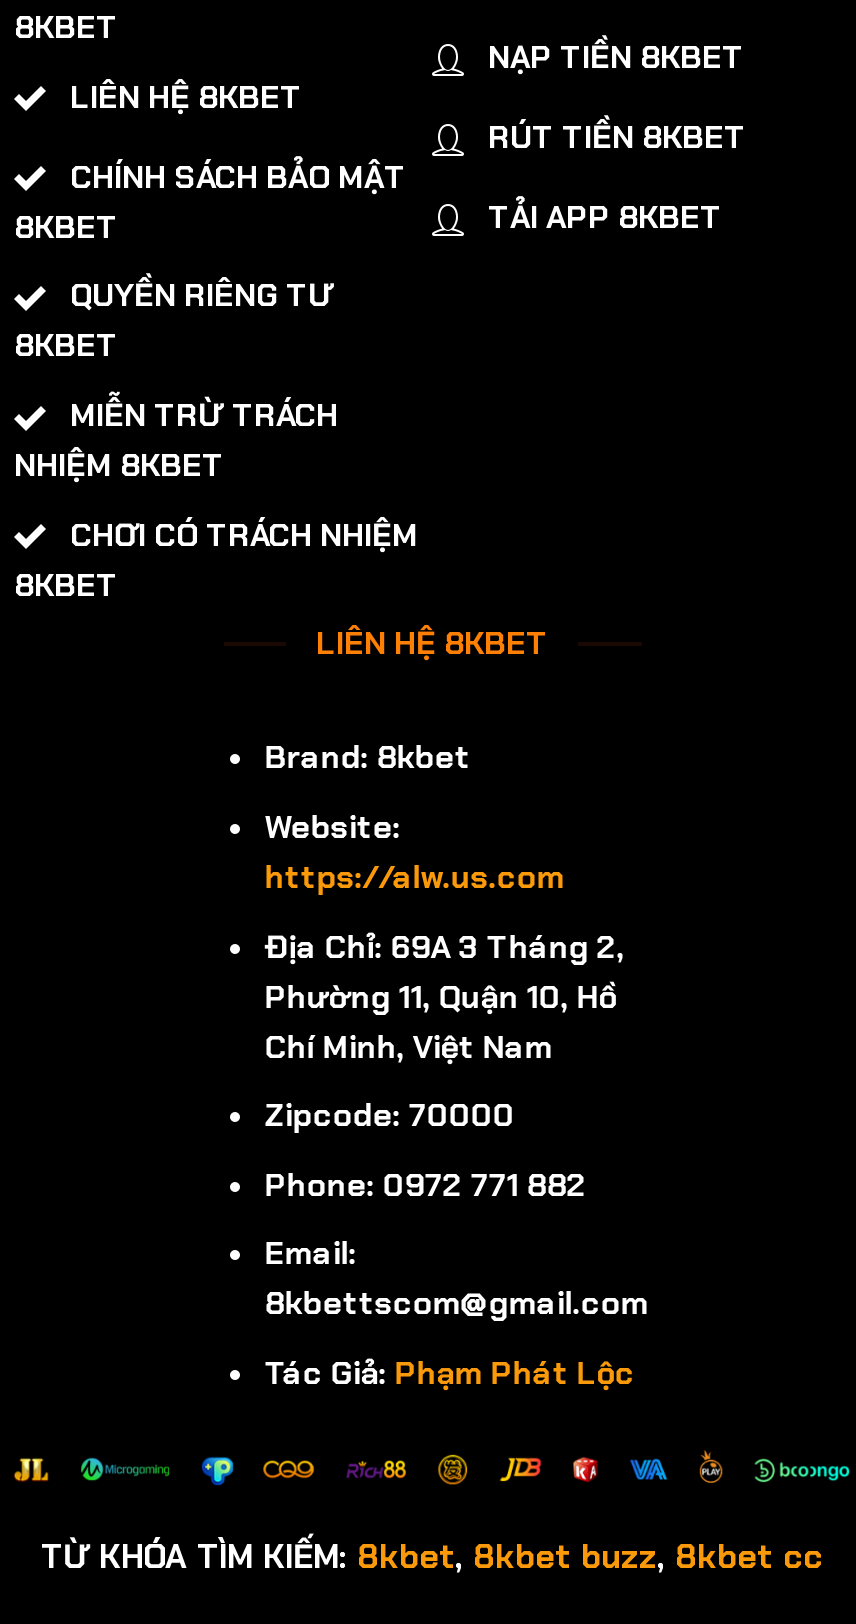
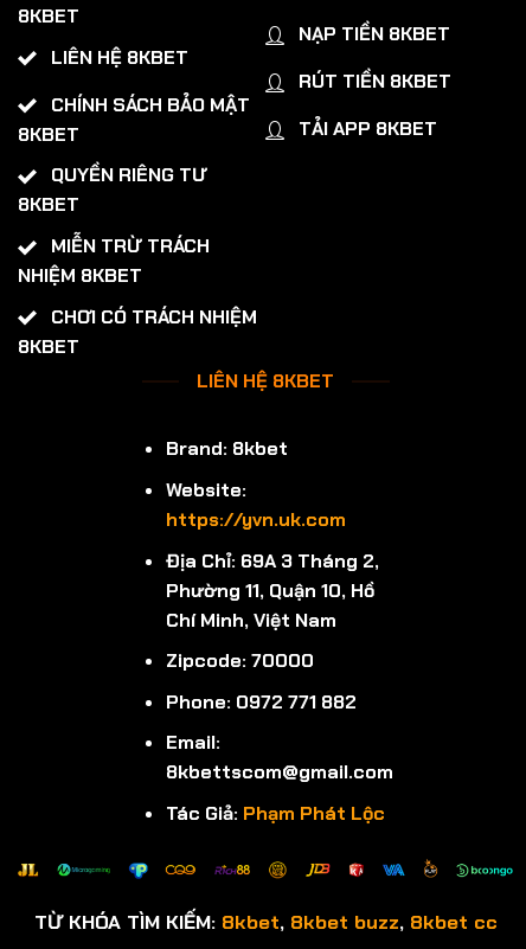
[265,856,565,898] https://alw.us.com -> [166,507,346,532] https://yvn.uk.com

